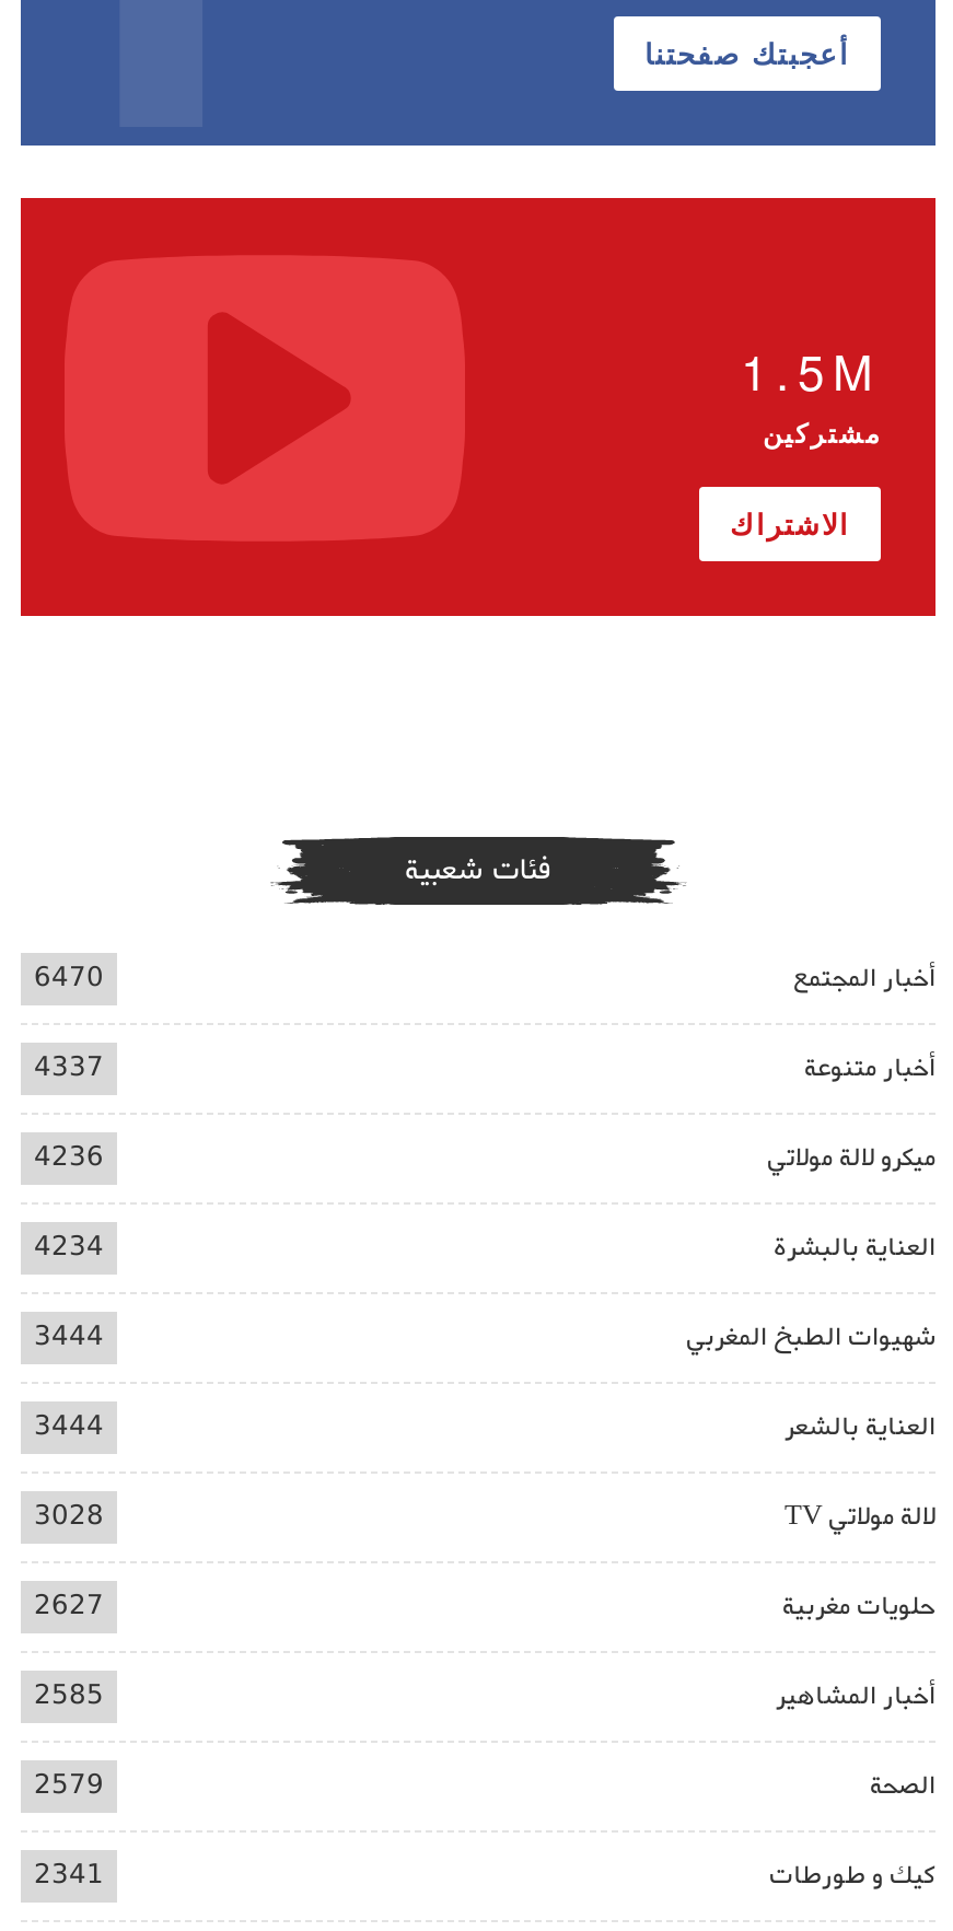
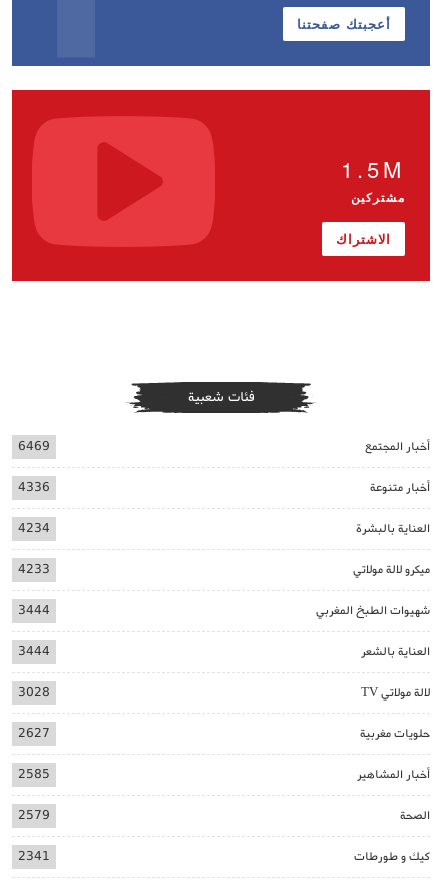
[34,957,104,998] 6470 -> [18,437,50,456] 6469
[34,1046,104,1178] 4337 | 4236 -> [18,478,50,497] 4336
moved [767,1136,935,1178] -> [353,560,430,579]: ميكرو لالة مولاتي
moved [34,1226,935,1267] -> [18,519,430,538]: العناية بالبشرة | 4234
none -> [18,560,50,579] 4233

